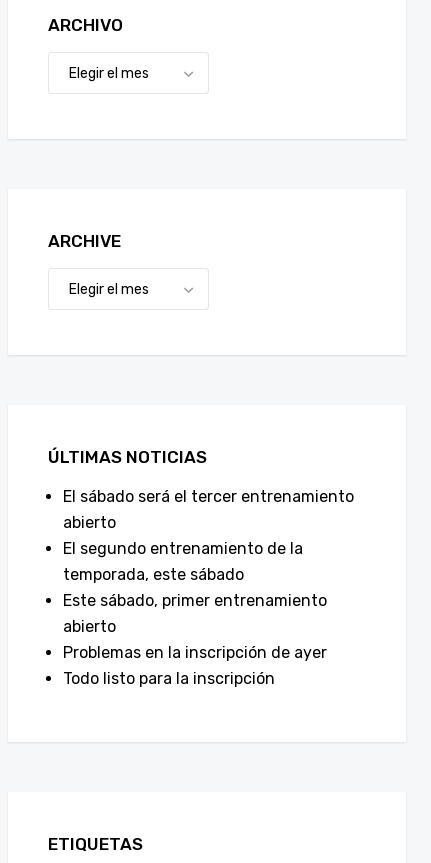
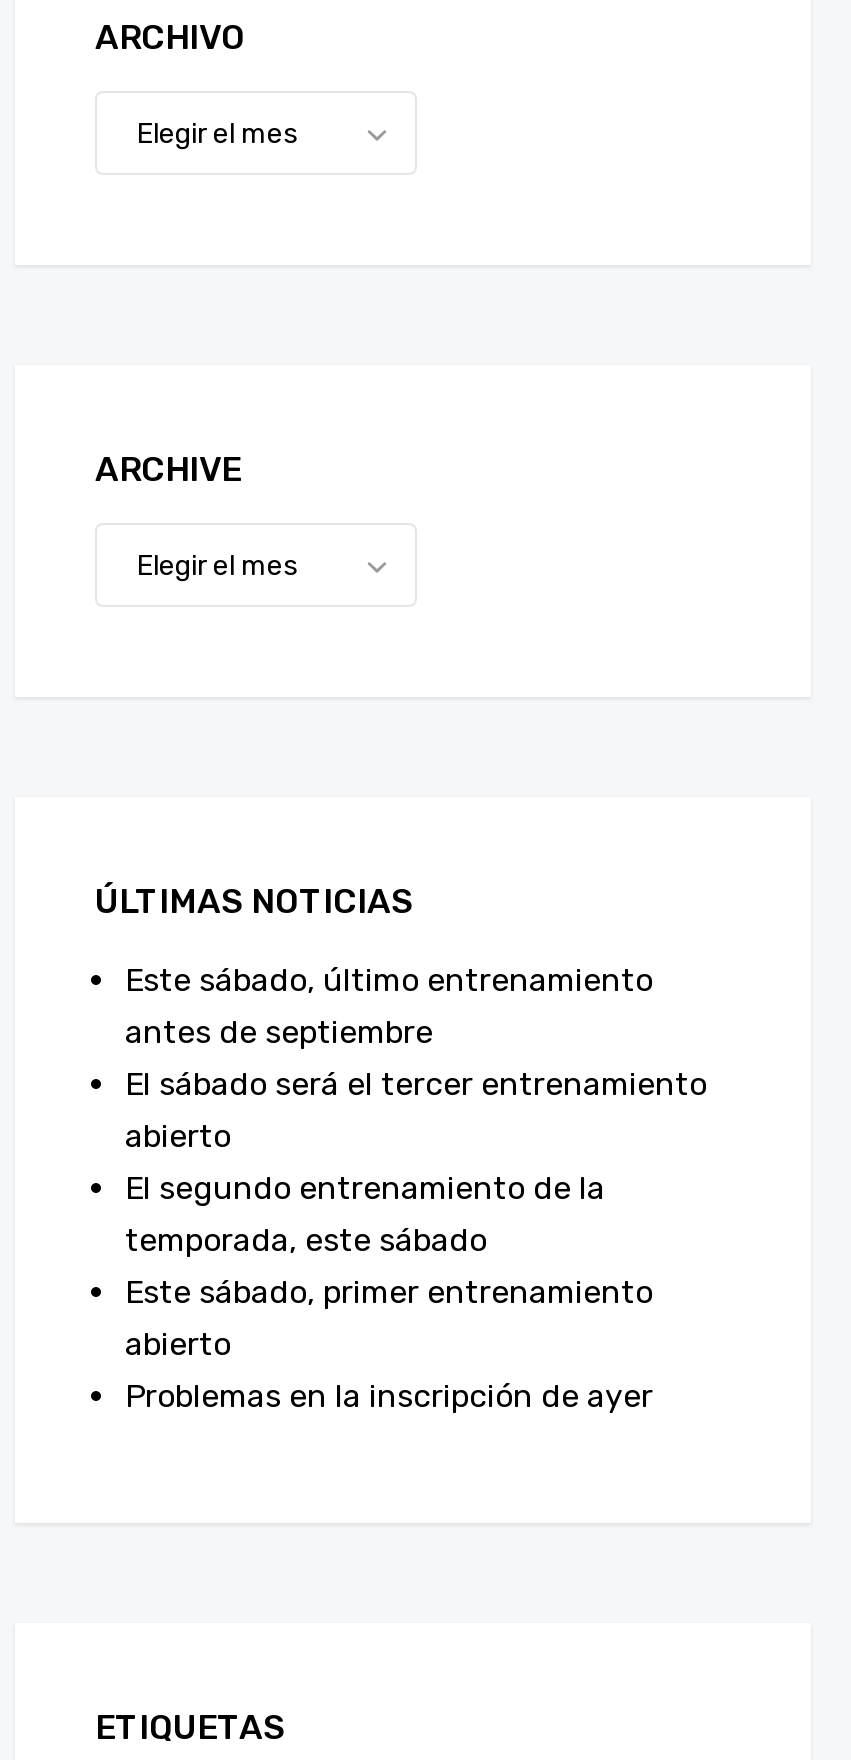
none -> [125,961,653,1051] Este sábado, último entrenamiento | antes de septiembre
moved [63,487,354,662] -> [125,1065,707,1415]: El sábado será el tercer entrenamiento | abierto | El segundo entrenamiento de la | temporada, este sábado | Este sábado, primer entrenamiento | abierto | Problemas en la inscripción de ayer
[63,669,275,688] Todo listo para la inscripción -> none

